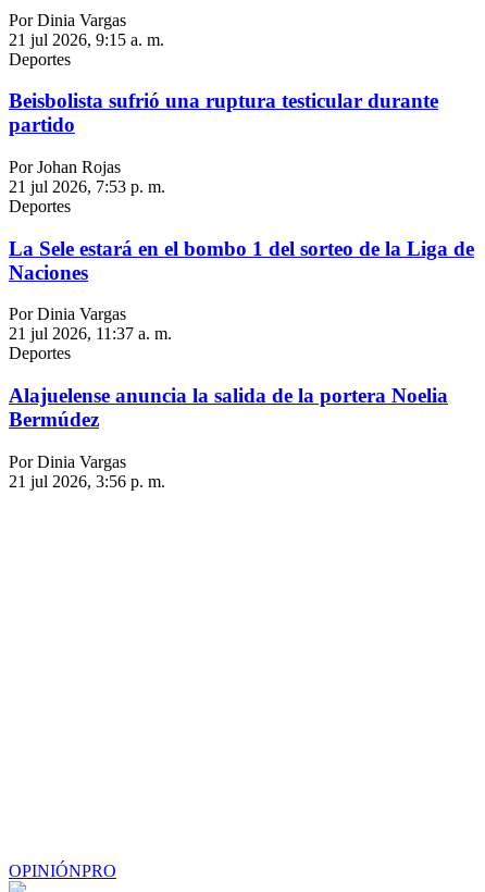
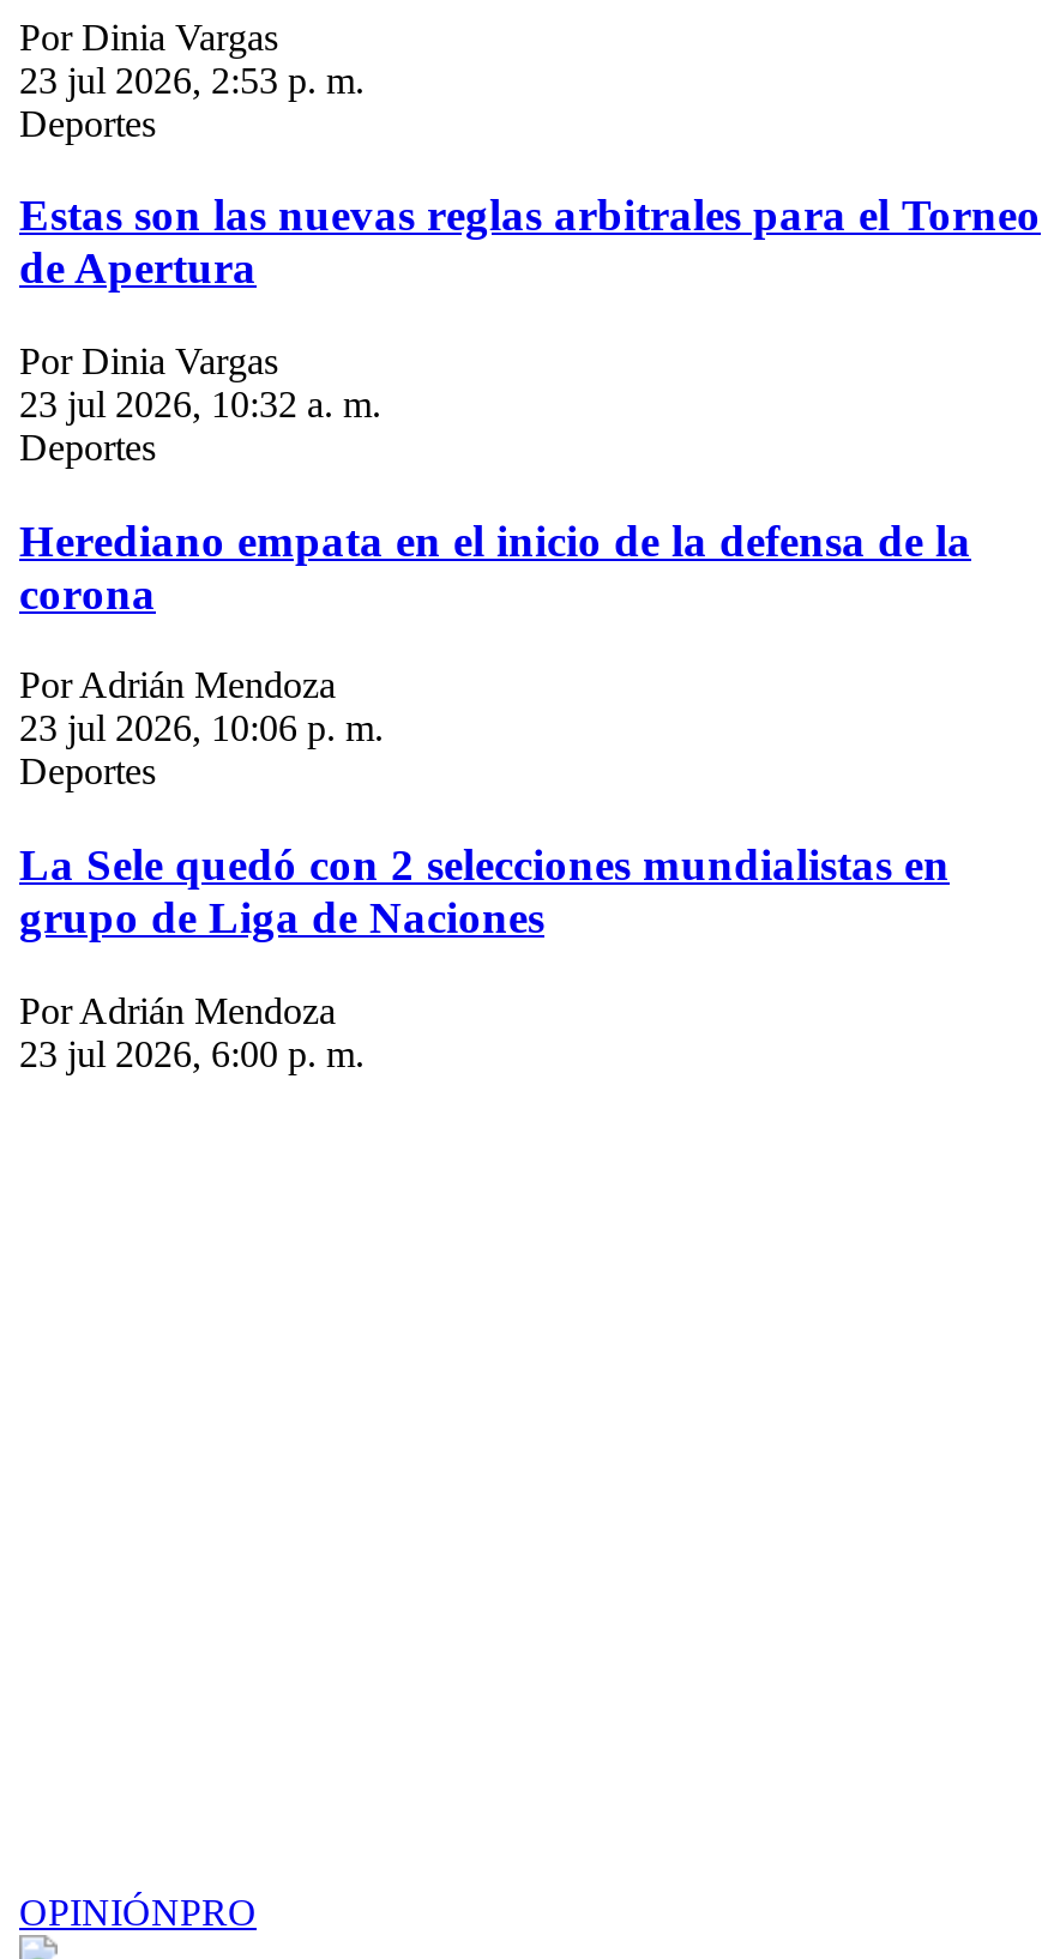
[9,30,164,49] 21 jul 2026, 9:15 a. m. -> [19,59,365,100] 23 jul 2026, 2:53 p. m.
[9,90,438,136] Beisbolista sufrió una ruptura testicular durante | partido -> [19,190,1041,293] Estas son las nuevas reglas arbitrales para el Torneo | de Apertura
[9,158,165,196] Por Johan Rojas | 21 jul 2026, 7:53 p. m. -> [19,340,381,424] Por Dinia Vargas | 23 jul 2026, 10:32 a. m.
[9,237,474,284] La Sele estará en el bombo 1 del sorteo de la Liga de | Naciones -> [19,515,971,618] Herediano empata en el inicio de la defensa de la | corona
[9,305,172,343] Por Dinia Vargas | 21 jul 2026, 11:37 a. m. -> [19,665,384,749] Por Adrián Mendoza | 23 jul 2026, 10:06 p. m.
[9,384,448,431] Alajuelense anuncia la salida de la portera Noelia | Bermúdez -> [19,840,950,943] La Sele quedó con 2 selecciones mundialistas en | grupo de Liga de Naciones
[9,452,165,490] Por Dinia Vargas | 21 jul 2026, 3:56 p. m. -> [19,990,365,1074] Por Adrián Mendoza | 23 jul 2026, 6:00 p. m.

